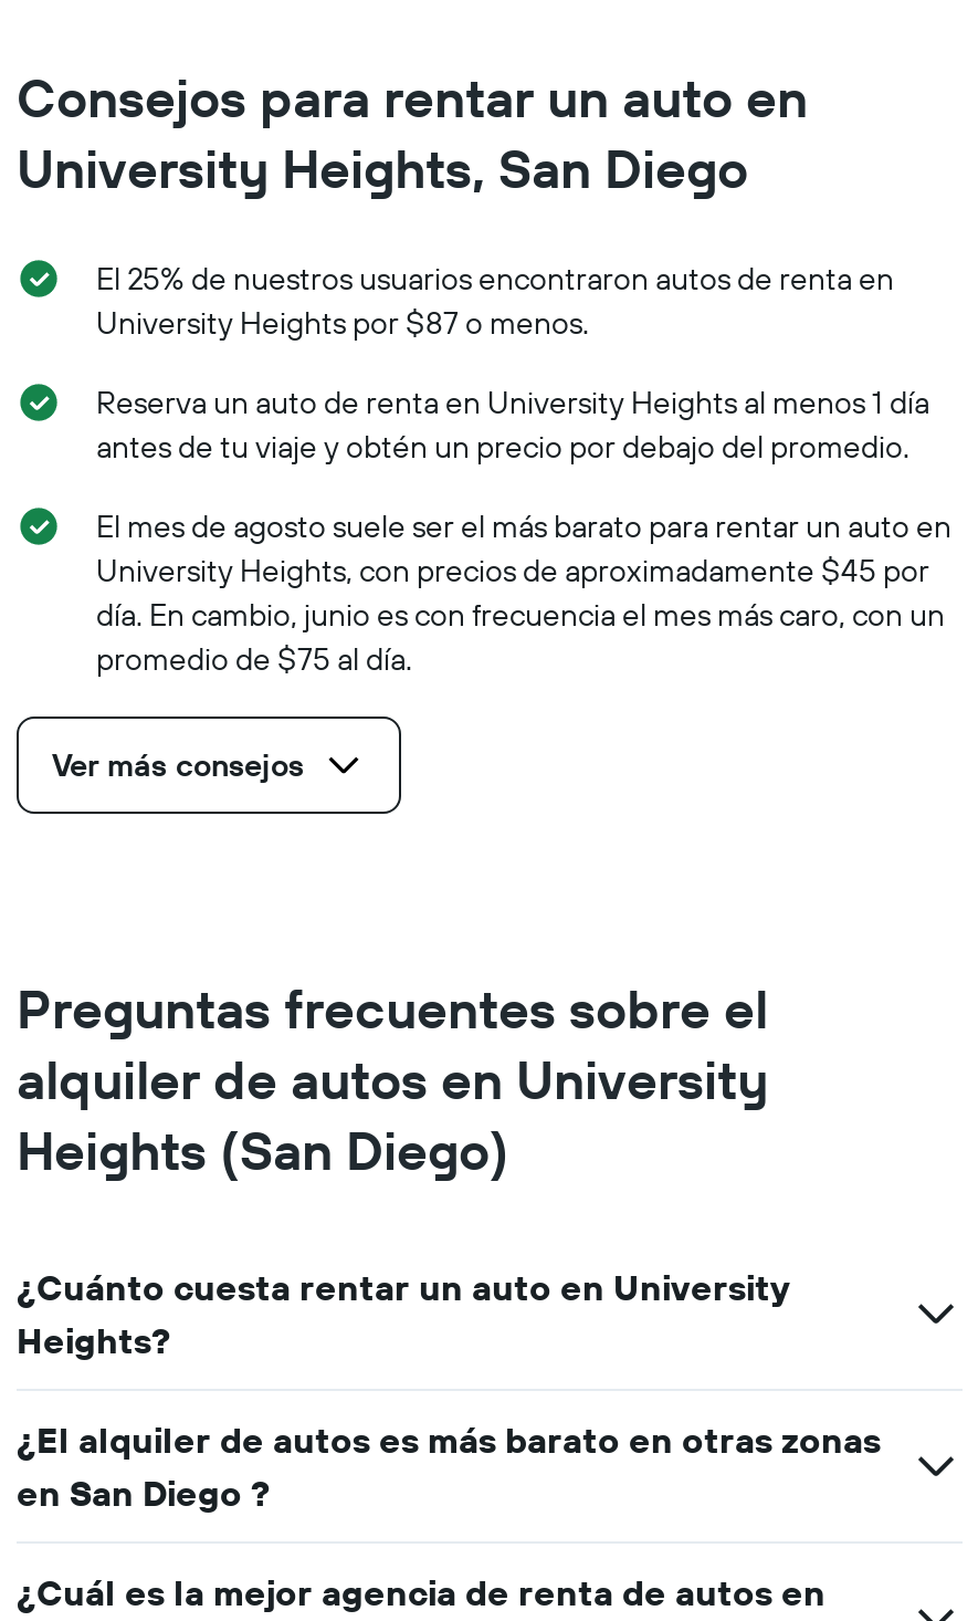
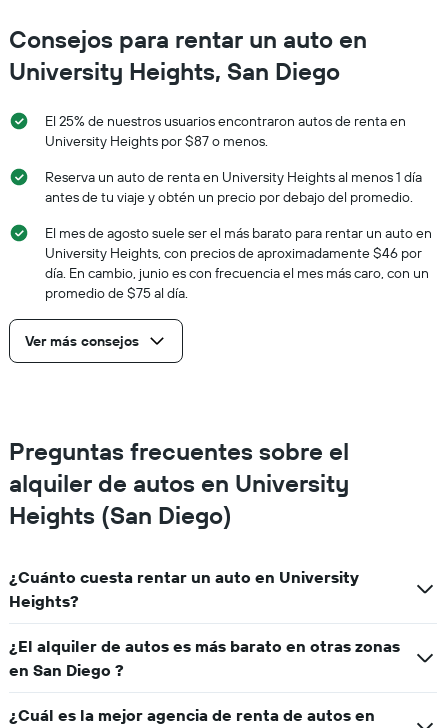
[96,550,929,590] University Heights, con precios de aproximadamente $45 por -> [45,244,422,262] University Heights, con precios de aproximadamente $46 por

